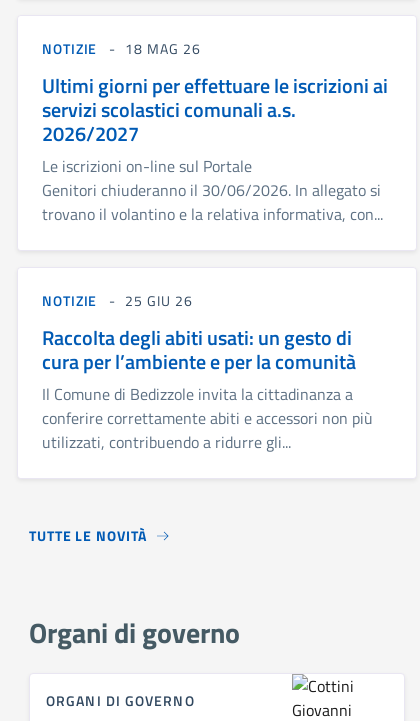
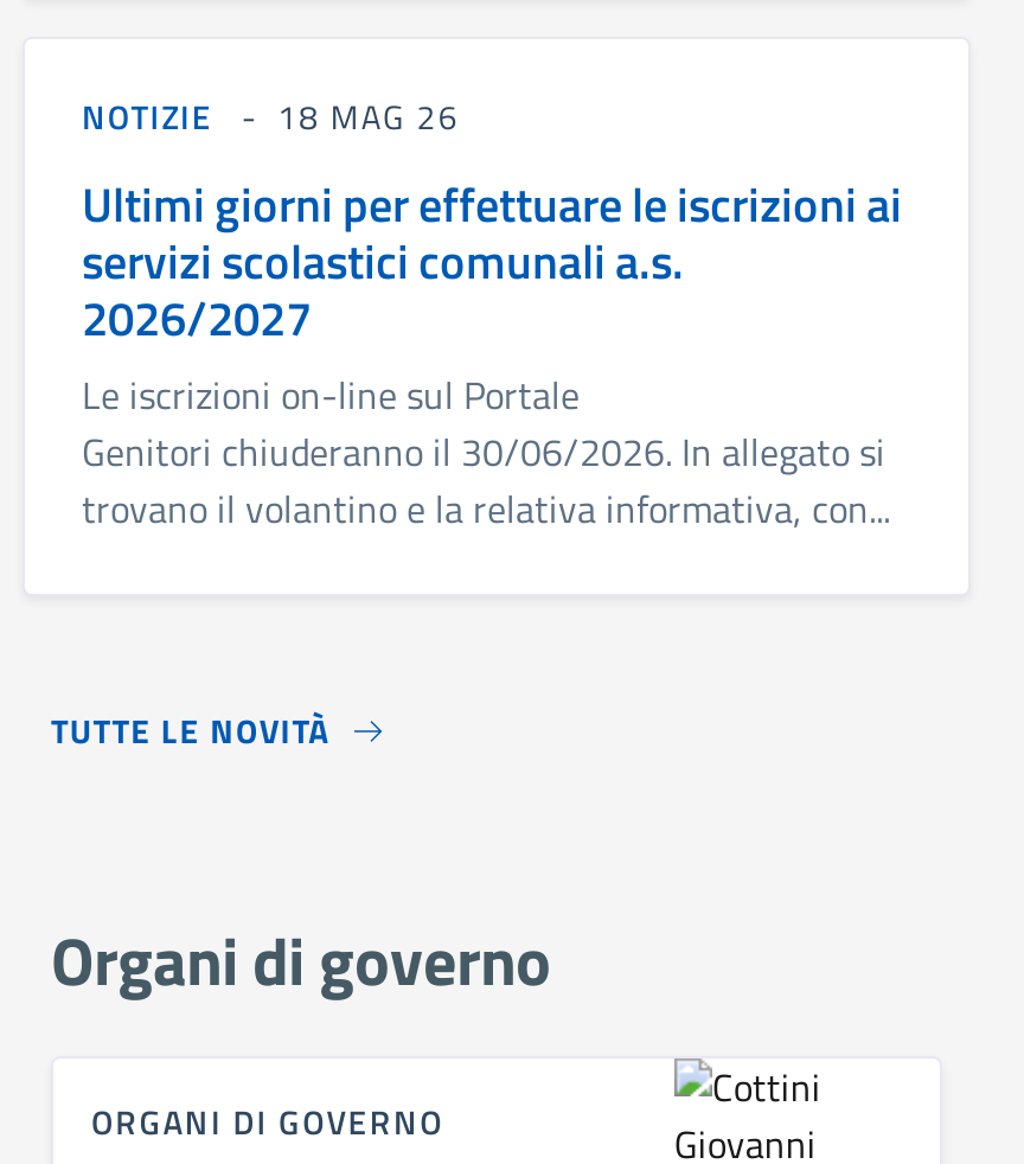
[42,290,373,454] NOTIZIE | 25 GIU 26 | Raccolta degli abiti usati: un gesto di | cura per l’ambiente e per la comunità | Il Comune di Bedizzole invita la cittadinanza a | conferire correttamente abiti e accessori non più | utilizzati, contribuendo a ridurre gli... -> none

